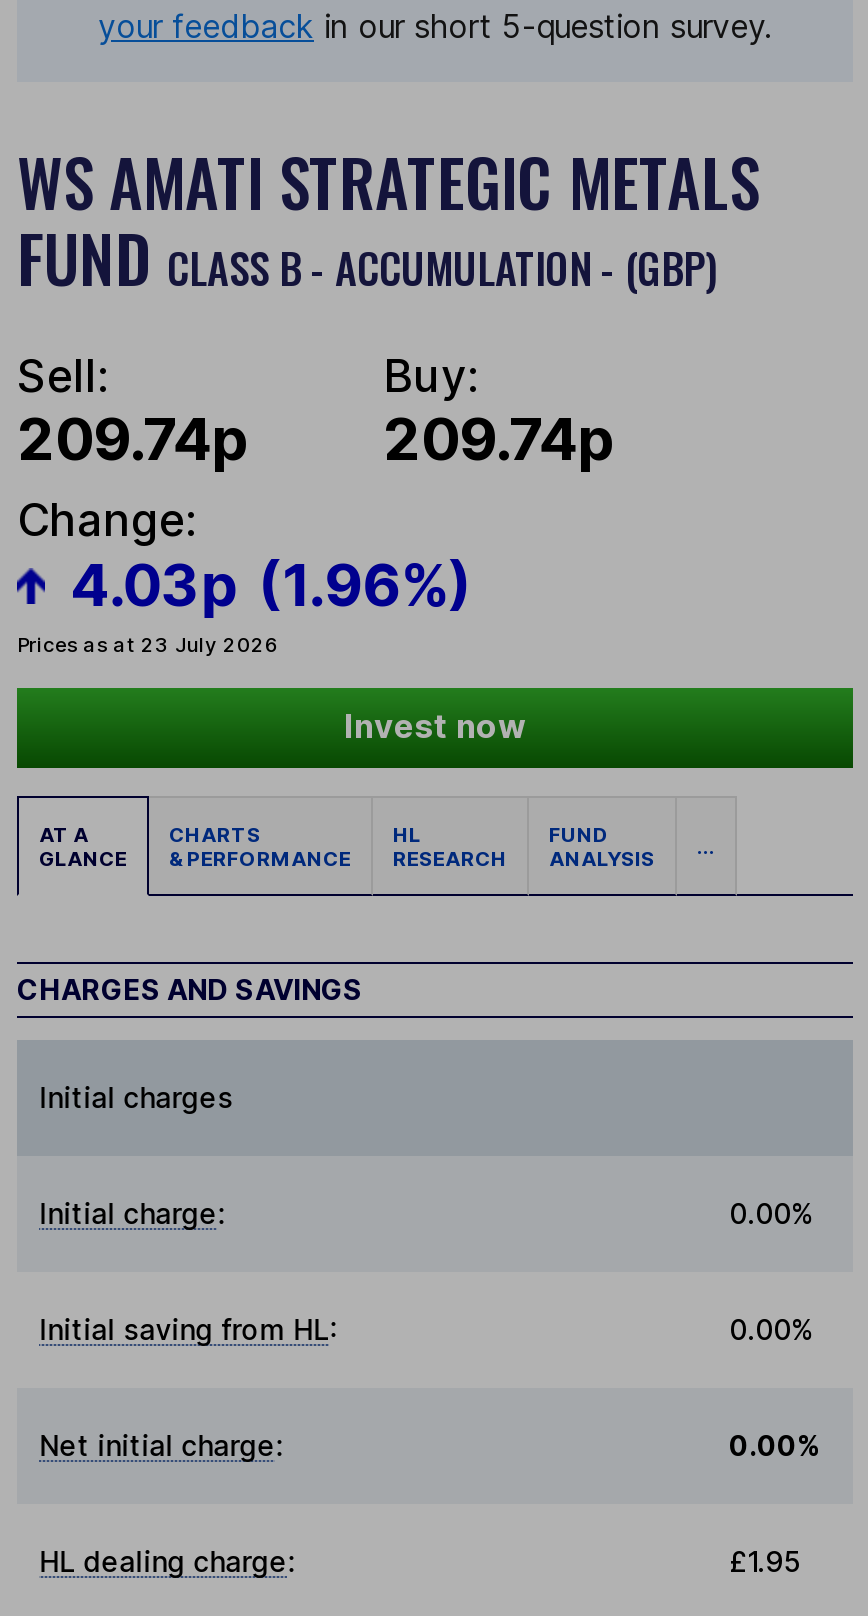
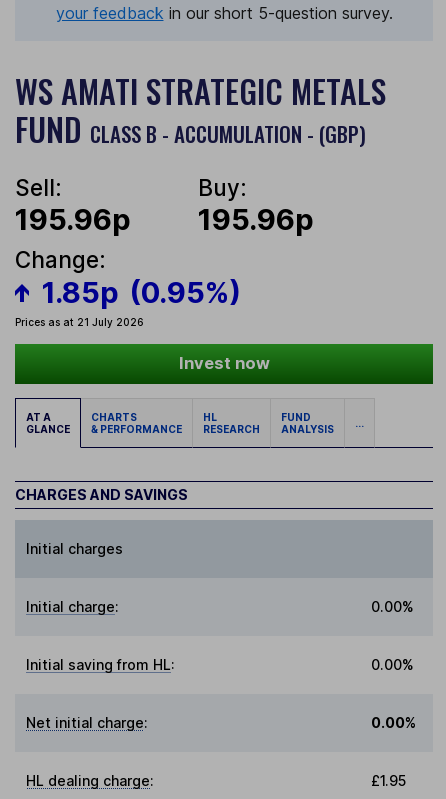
[17,405,249,475] 209.74p -> [15,202,131,237] 195.96p
[383,405,615,475] 209.74p -> [198,202,314,237] 195.96p
[17,549,472,656] 4.03p (1.96%) | Prices as at 23 July 2026 -> [15,275,241,328] 1.85p (0.95%) | Prices as at 21 July 2026

